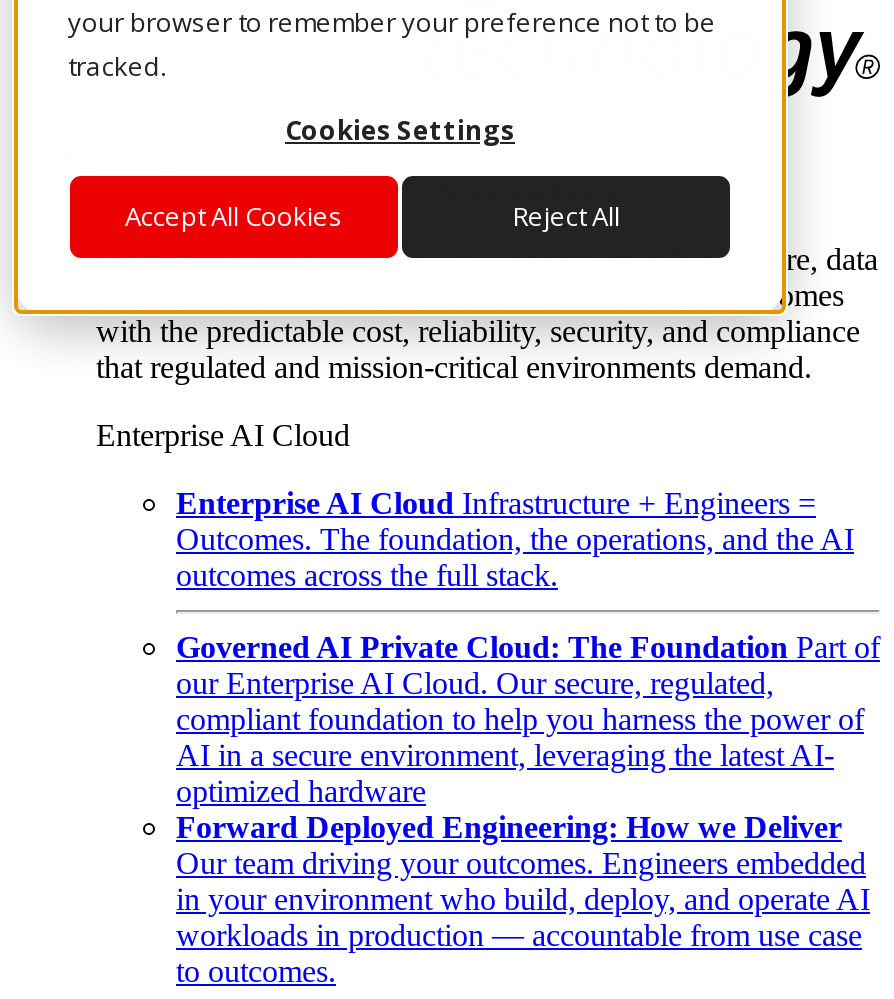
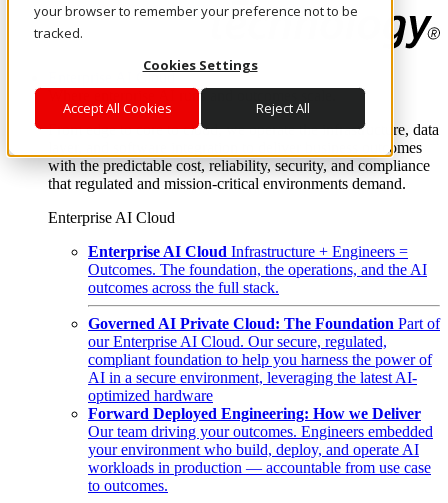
[176,882,870,916] in your environment who build, deploy, and operate AI -> [88,441,419,458] your environment who build, deploy, and operate AI

